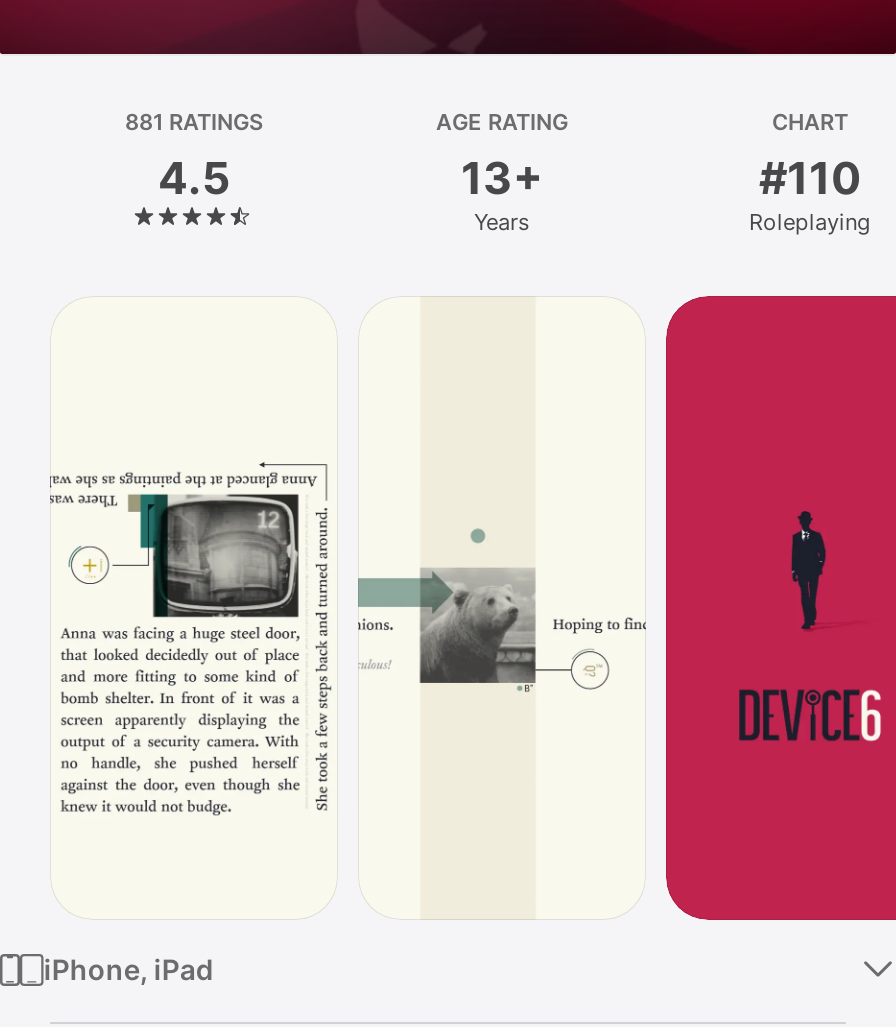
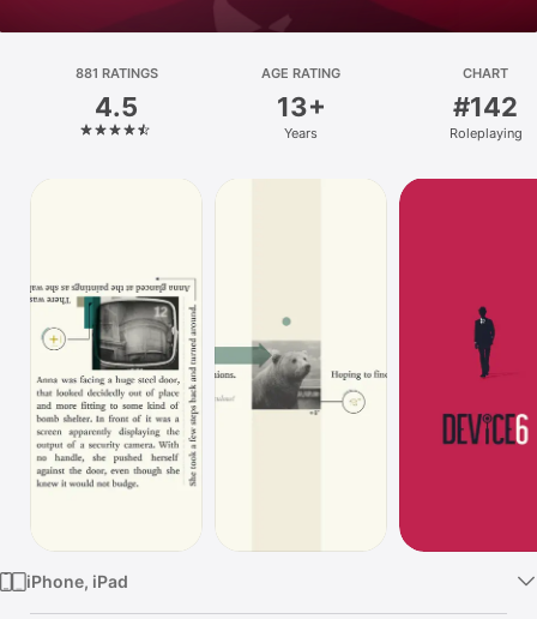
[759,152,861,204] #110 -> [453,91,518,122] #142

